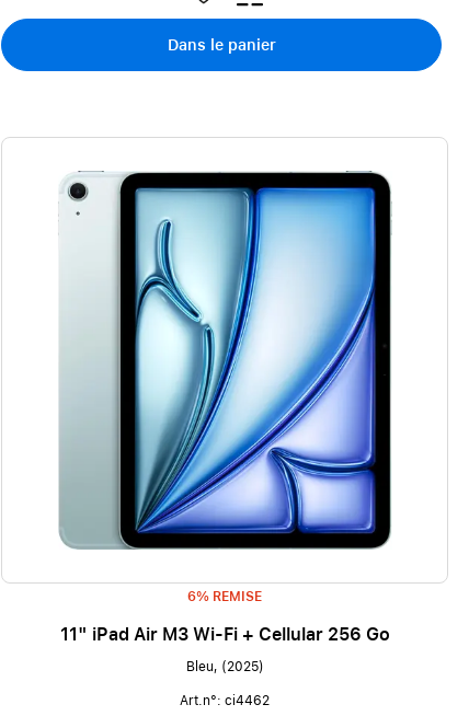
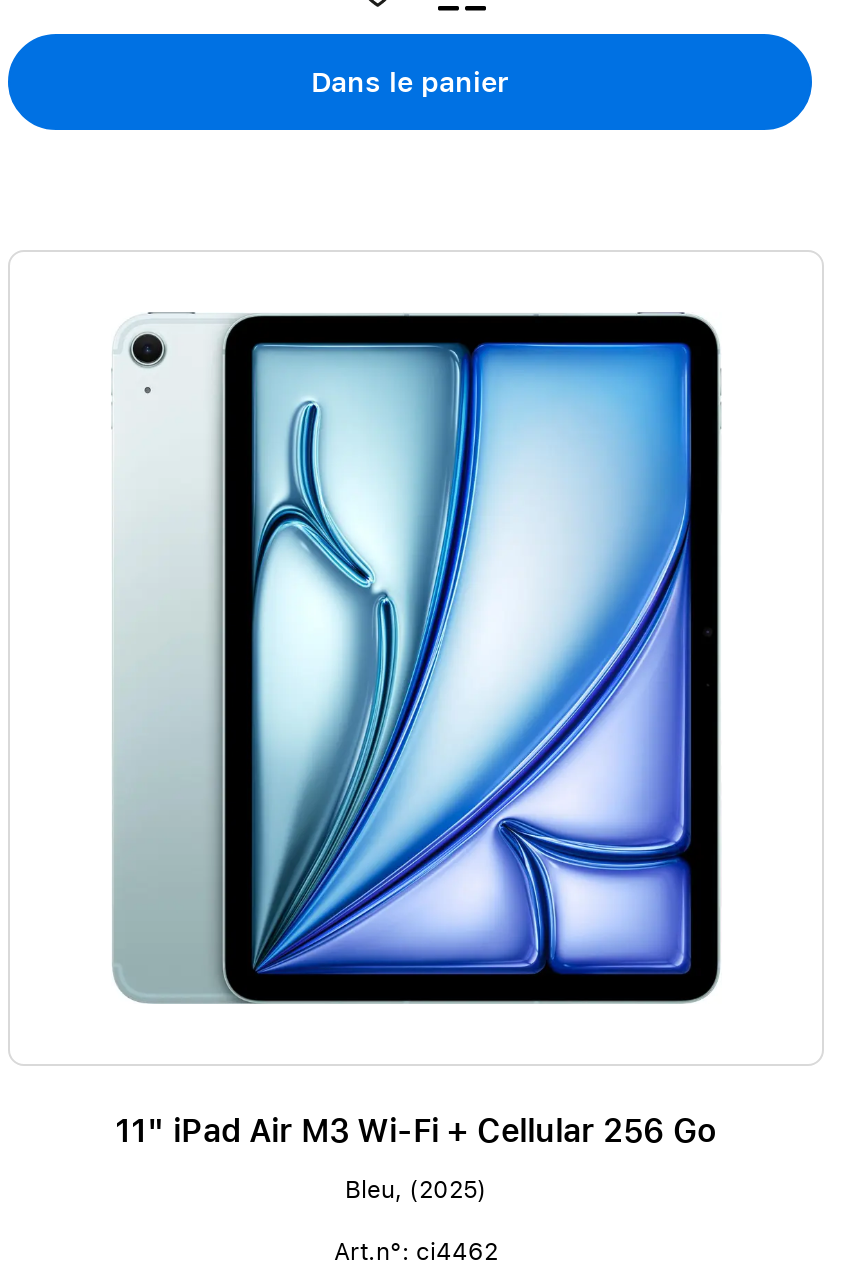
[187,589,262,604] 6% REMISE -> none

